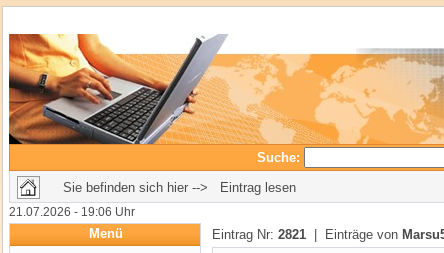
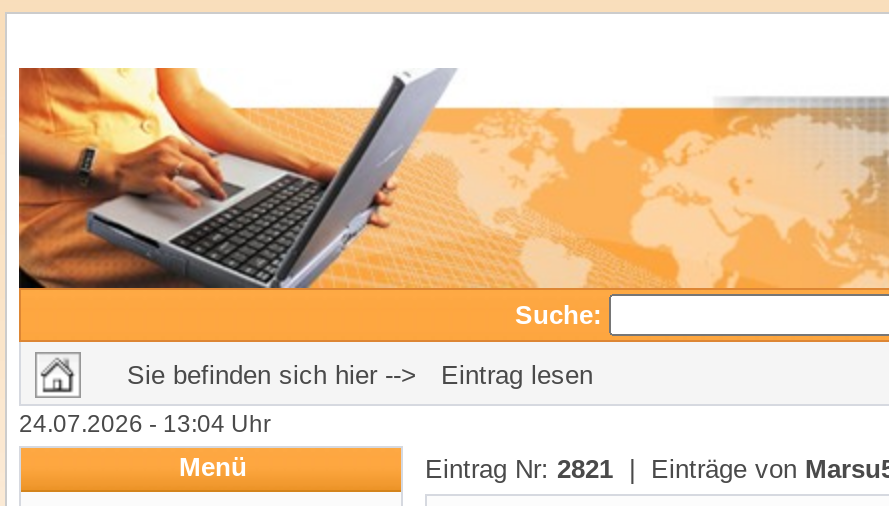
[9,205,135,219] 21.07.2026 - 19:06 Uhr -> [19,410,271,438] 24.07.2026 - 13:04 Uhr

